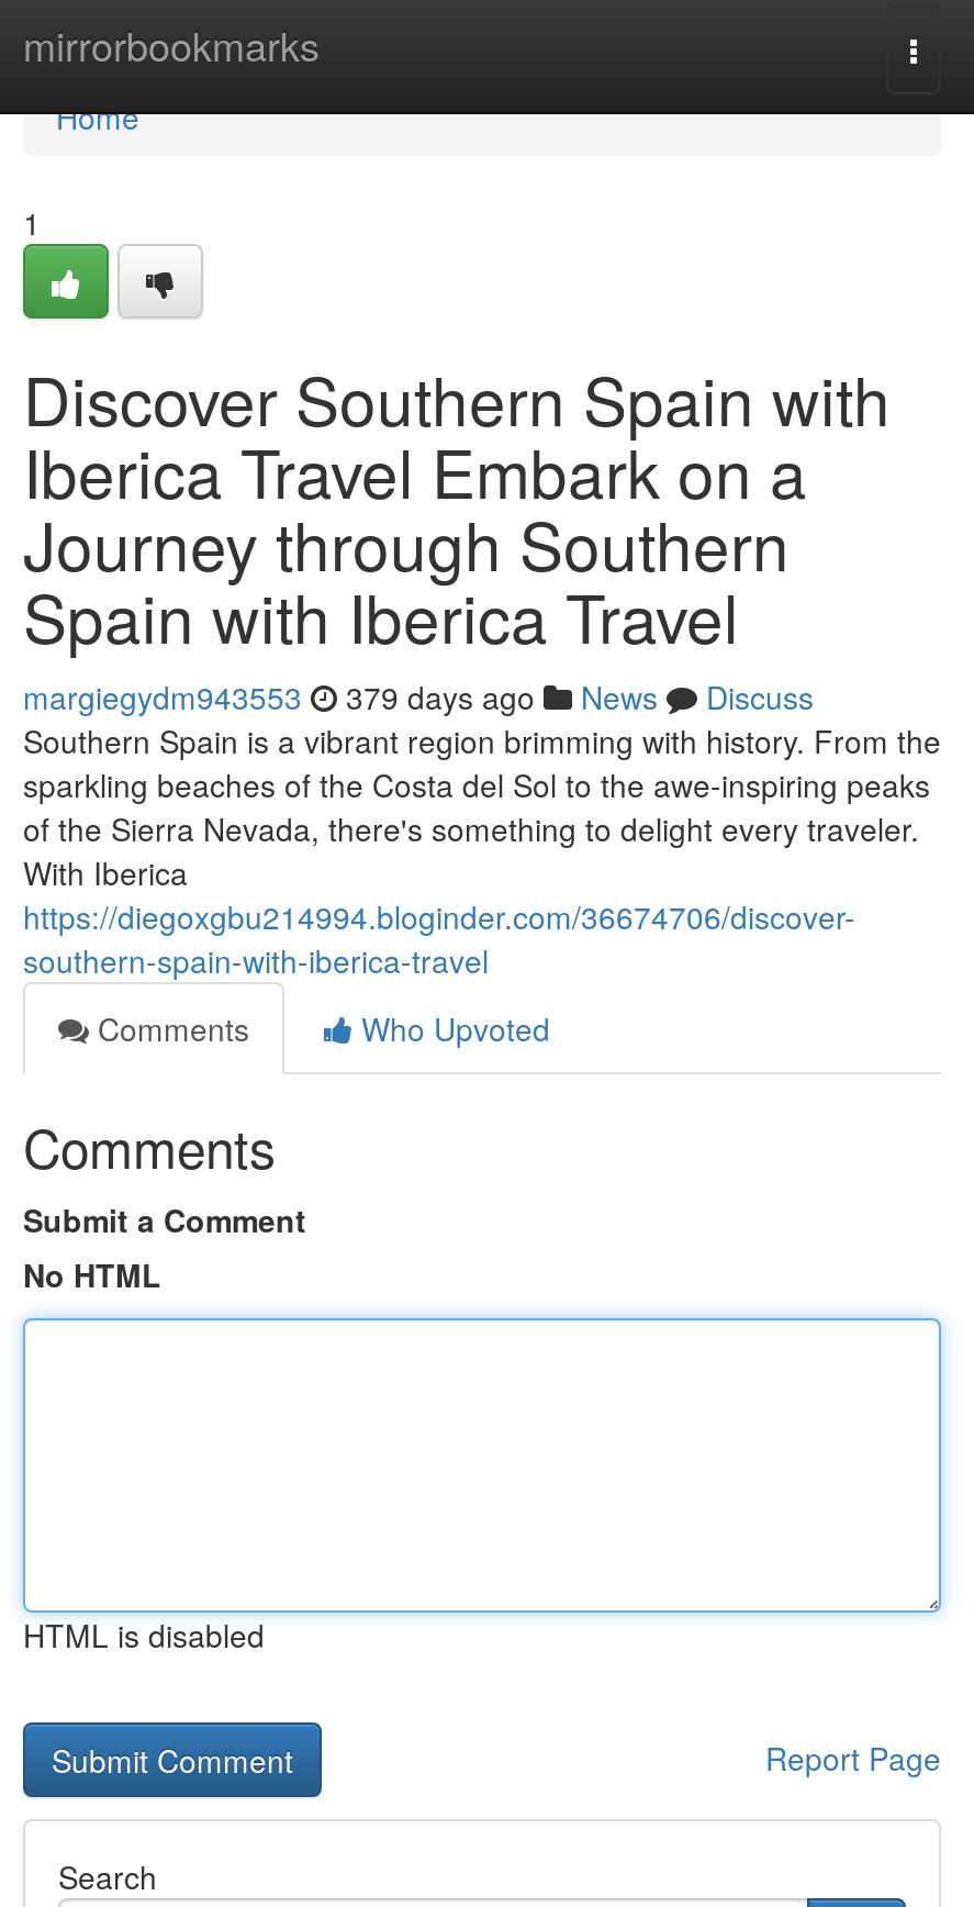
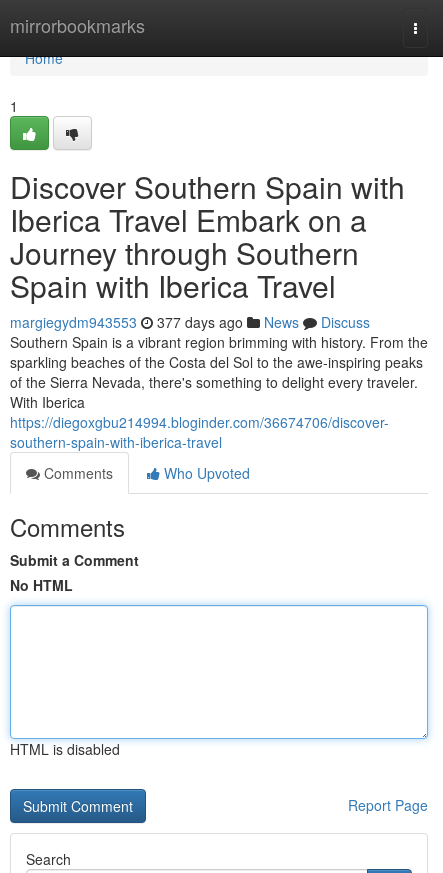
[23,674,814,718] margiegydm943553 379 days ago News Discuss -> [10,312,370,332] margiegydm943553 377 days ago News Discuss

